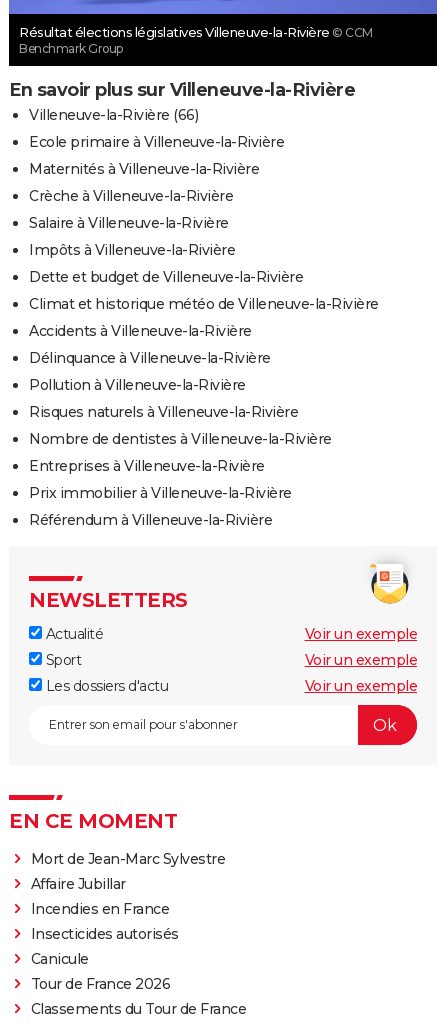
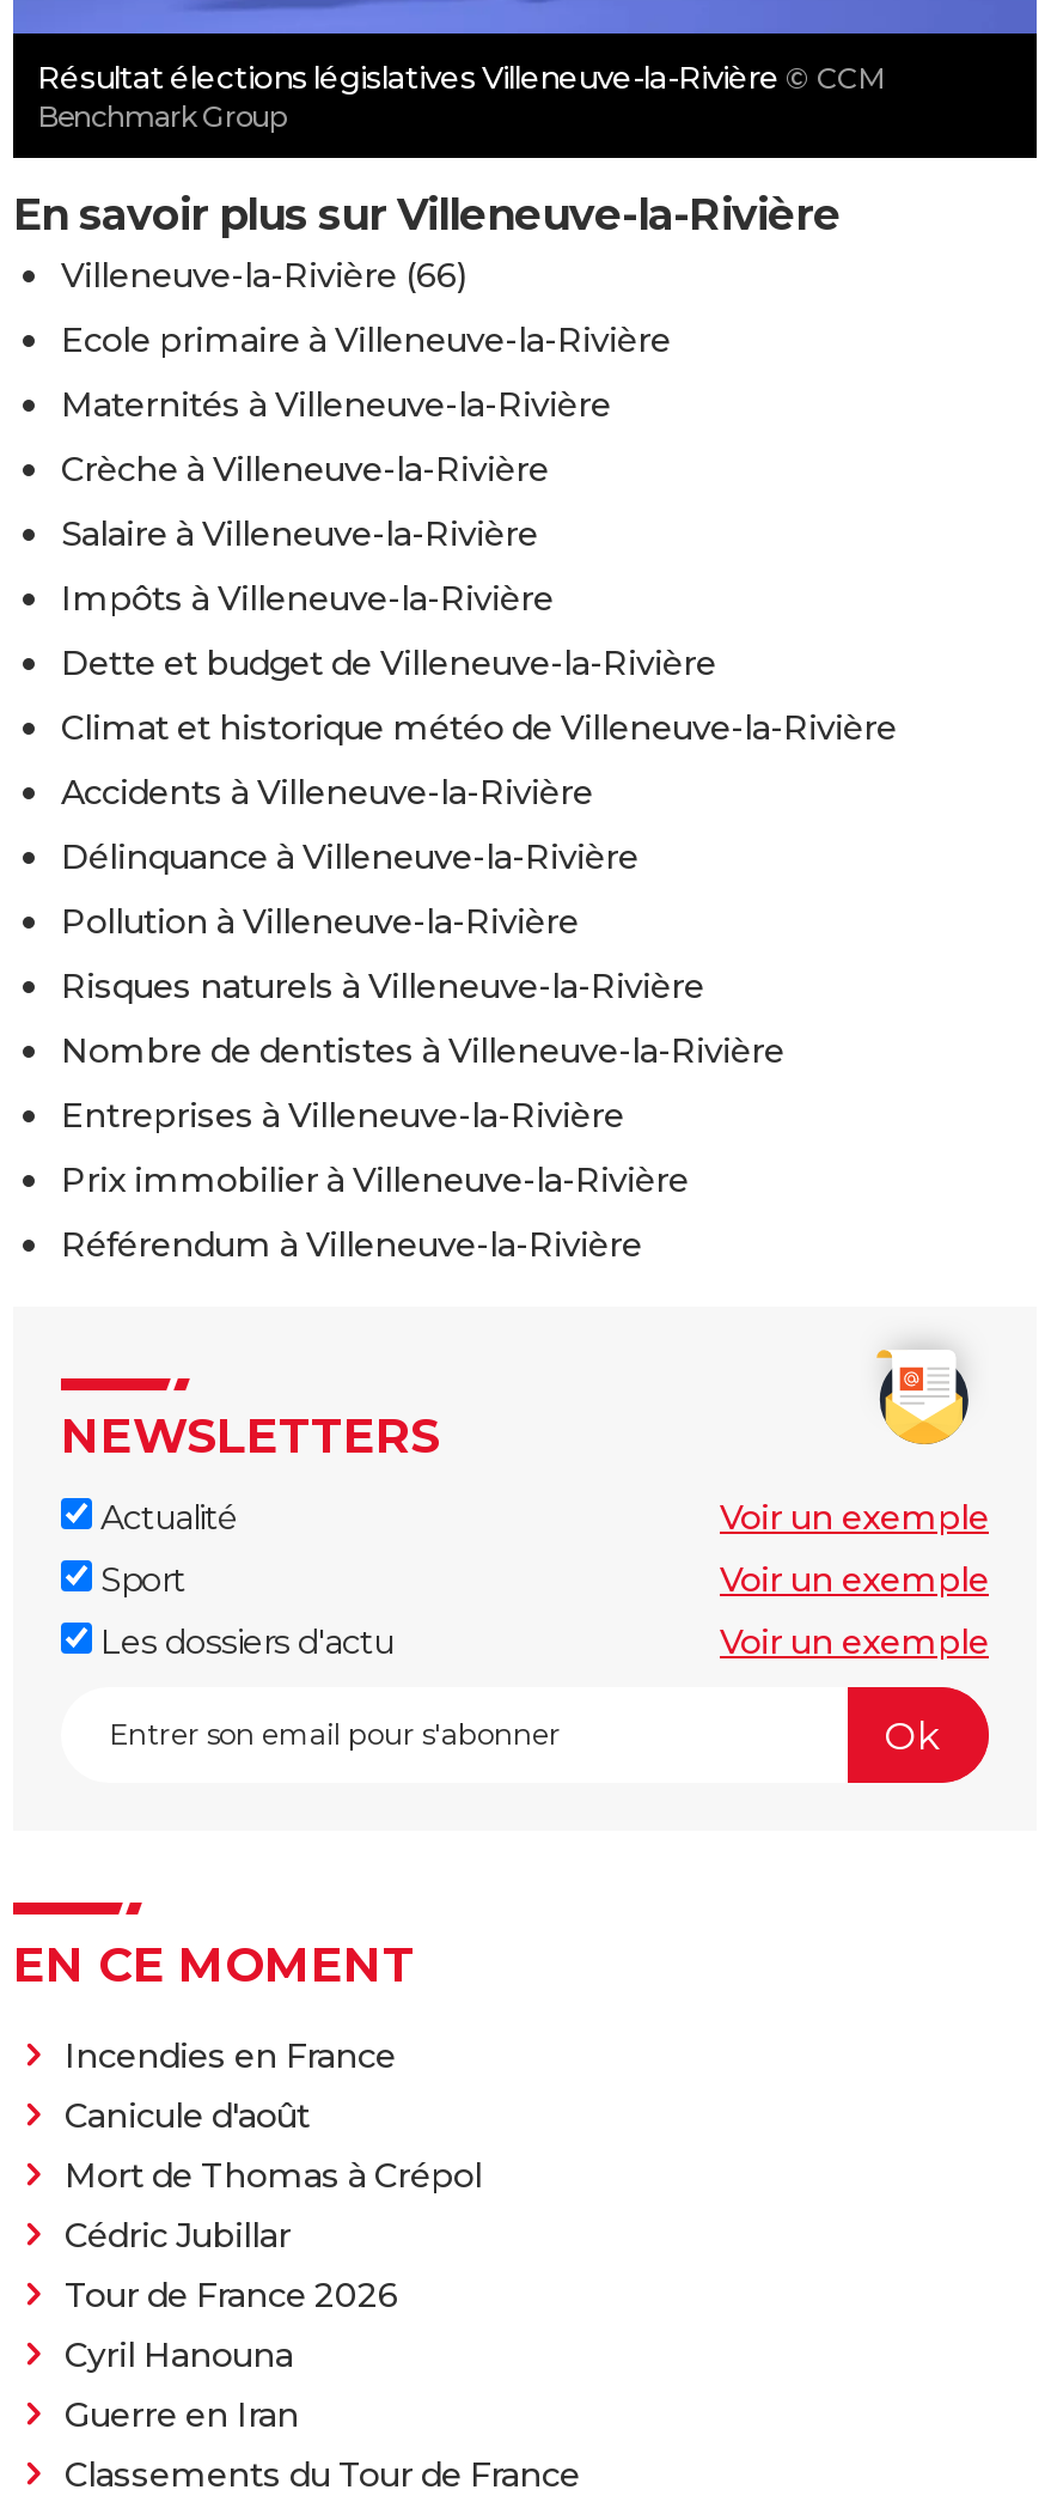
[30,850,225,893] Mort de Jean-Marc Sylvestre | Affaire Jubillar -> none
moved [30,900,169,918] -> [65,2035,396,2078]: Incendies en France
[30,925,178,968] Insecticides autorisés | Canicule -> [65,2094,482,2257] Canicule d'août | Mort de Thomas à Crépol | Cédric Jubillar
moved [30,975,170,993] -> [65,2274,398,2317]: Tour de France 2026
none -> [65,2334,299,2437] Cyril Hanouna | Guerre en Iran

